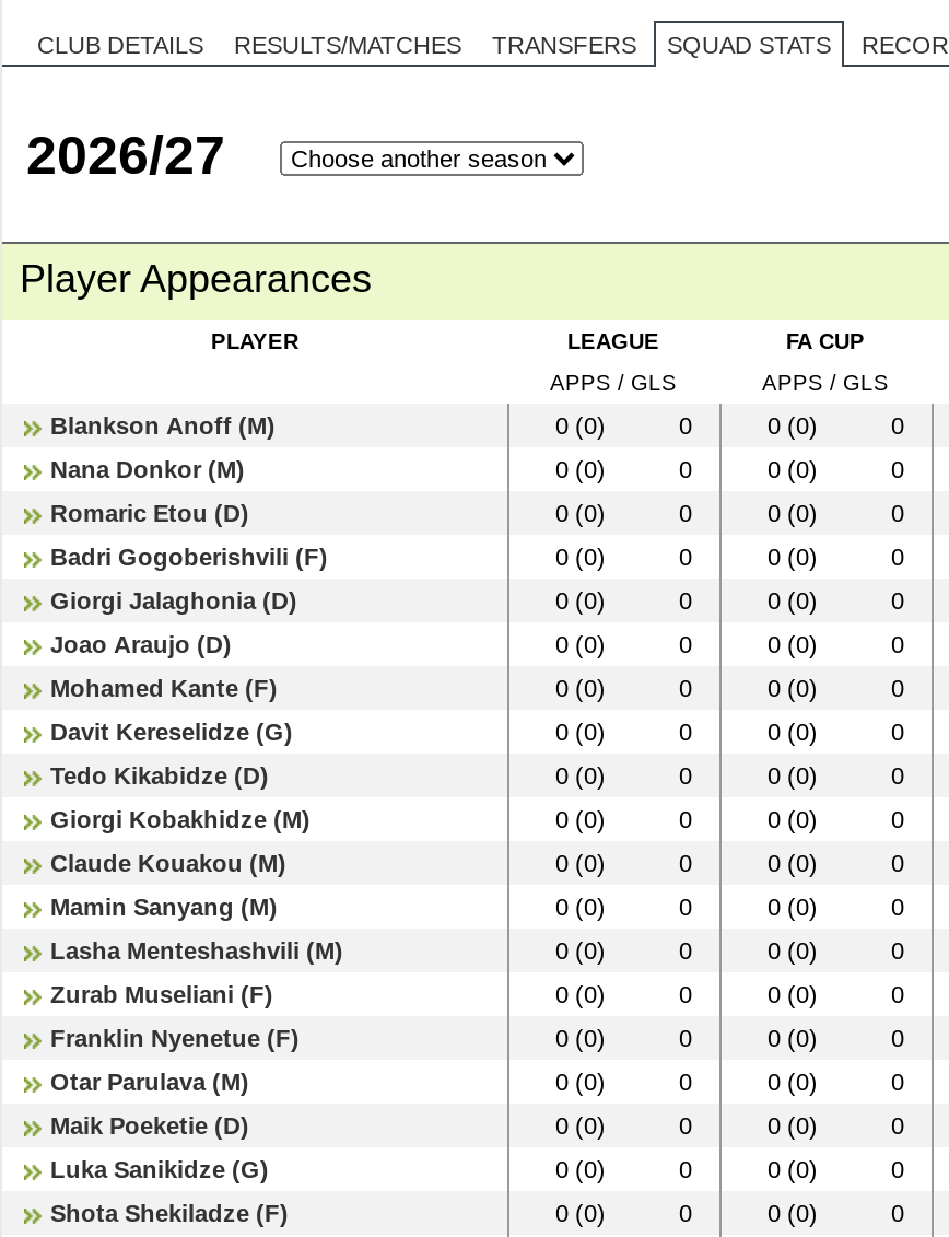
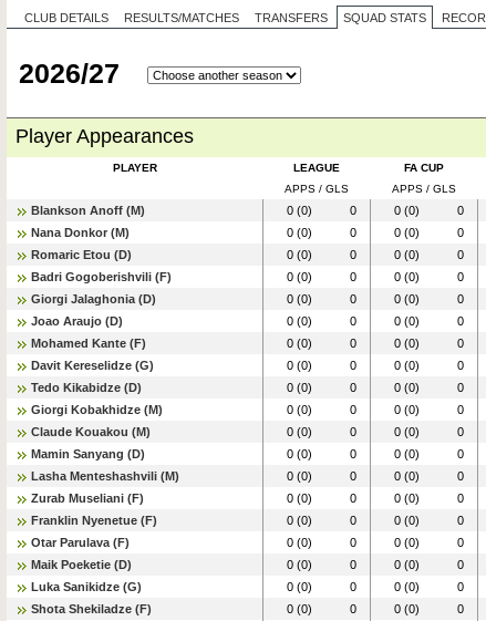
[50,894,278,920] Mamin Sanyang (M) -> [31,447,145,460] Mamin Sanyang (D)
[50,1069,249,1095] Otar Parulava (M) -> [31,536,130,549] Otar Parulava (F)

